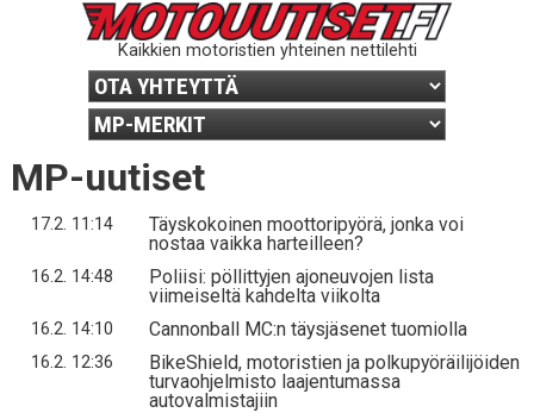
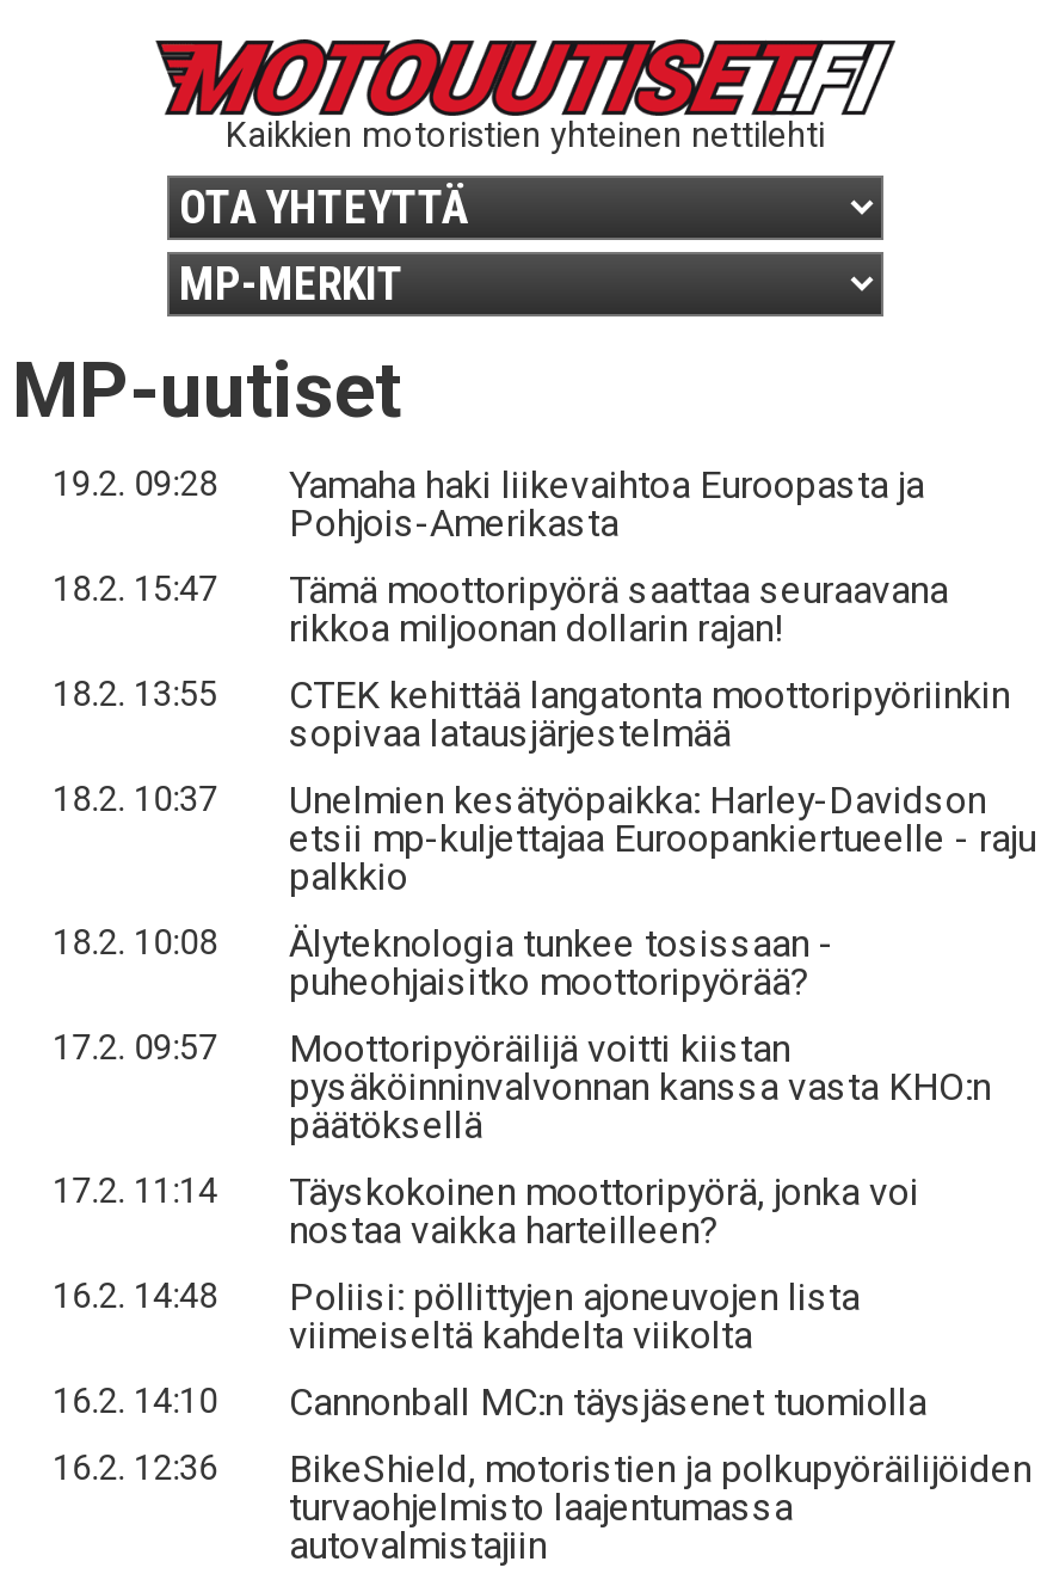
none -> [53,461,1036,1147] 19.2. 09:28 | Yamaha haki liikevaihtoa Euroopasta ja | Pohjois-Amerikasta | 18.2. 15:47 | Tämä moottoripyörä saattaa seuraavana | rikkoa miljoonan dollarin rajan! | 18.2. 13:55 | CTEK kehittää langatonta moottoripyöriinkin | sopivaa latausjärjestelmää | 18.2. 10:37 | Unelmien kesätyöpaikka: Harley-Davidson | etsii mp-kuljettajaa Euroopankiertueelle - raju | palkkio | 18.2. 10:08 | Älyteknologia tunkee tosissaan - | puheohjaisitko moottoripyörää? | 17.2. 09:57 | Moottoripyöräilijä voitti kiistan | pysäköinninvalvonnan kanssa vasta KHO:n | päätöksellä

